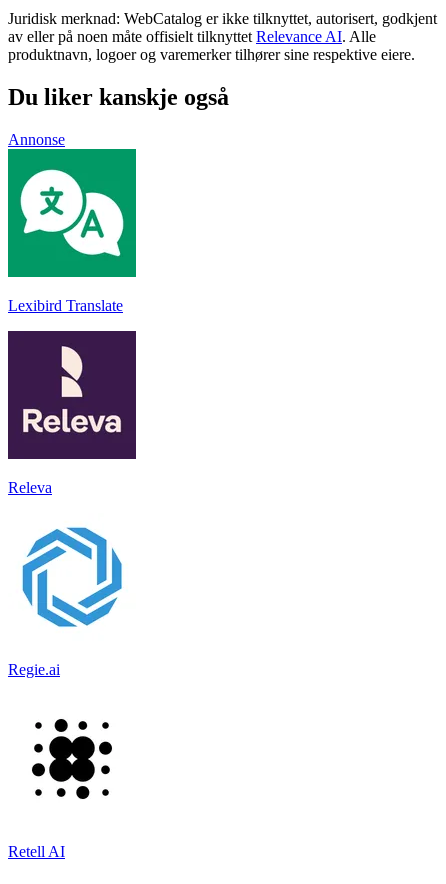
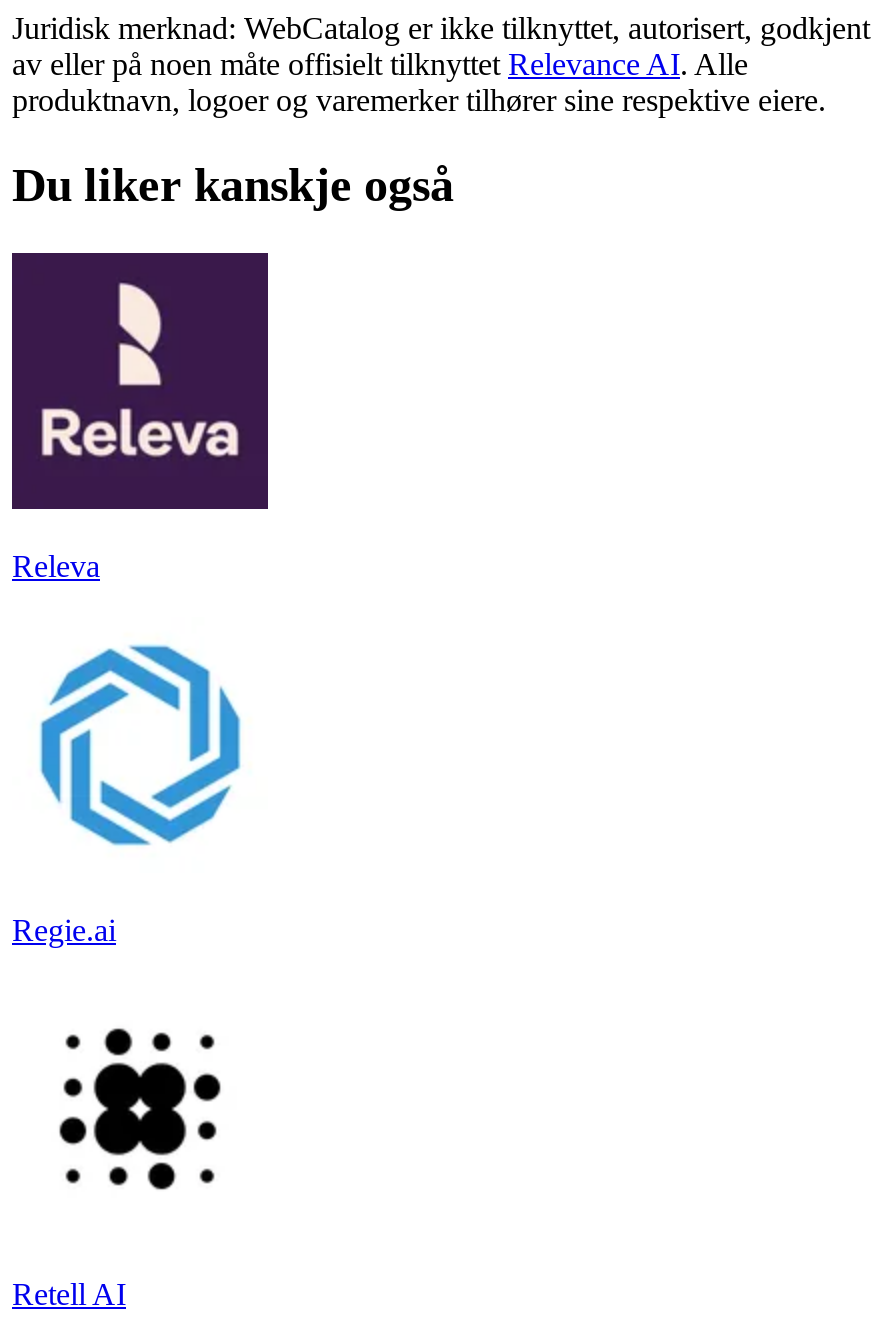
[8,131,65,148] Annonse -> none
[7,148,137,314] [image] | Lexibird Translate -> none

